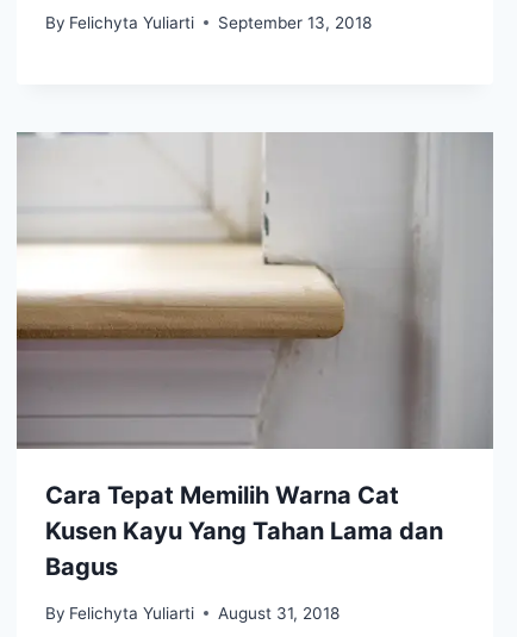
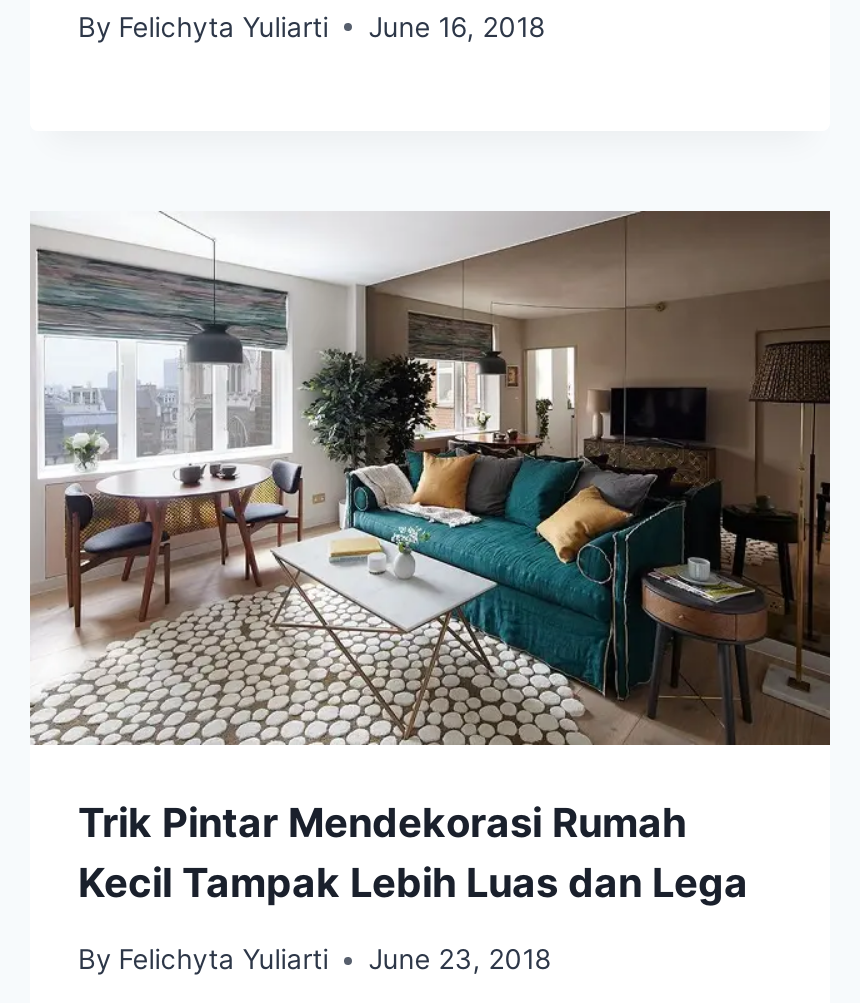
[45,13,372,32] By Felichyta Yuliarti September 13, 2018 -> [78,11,544,43] By Felichyta Yuliarti June 16, 2018
[17,131,494,581] [image] | Cara Tepat Memilih Warna Cat | Kusen Kayu Yang Tahan Lama dan | Bagus -> [30,210,830,906] [image] | Trik Pintar Mendekorasi Rumah | Kecil Tampak Lebih Luas dan Lega
[45,603,340,622] By Felichyta Yuliarti August 31, 2018 -> [78,944,550,976] By Felichyta Yuliarti June 23, 2018

